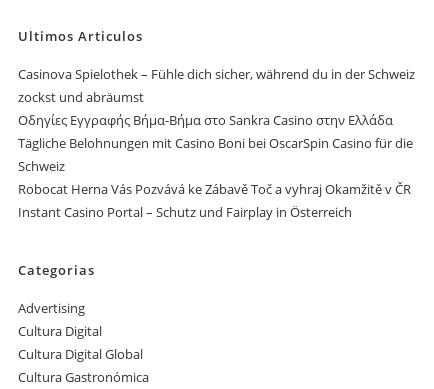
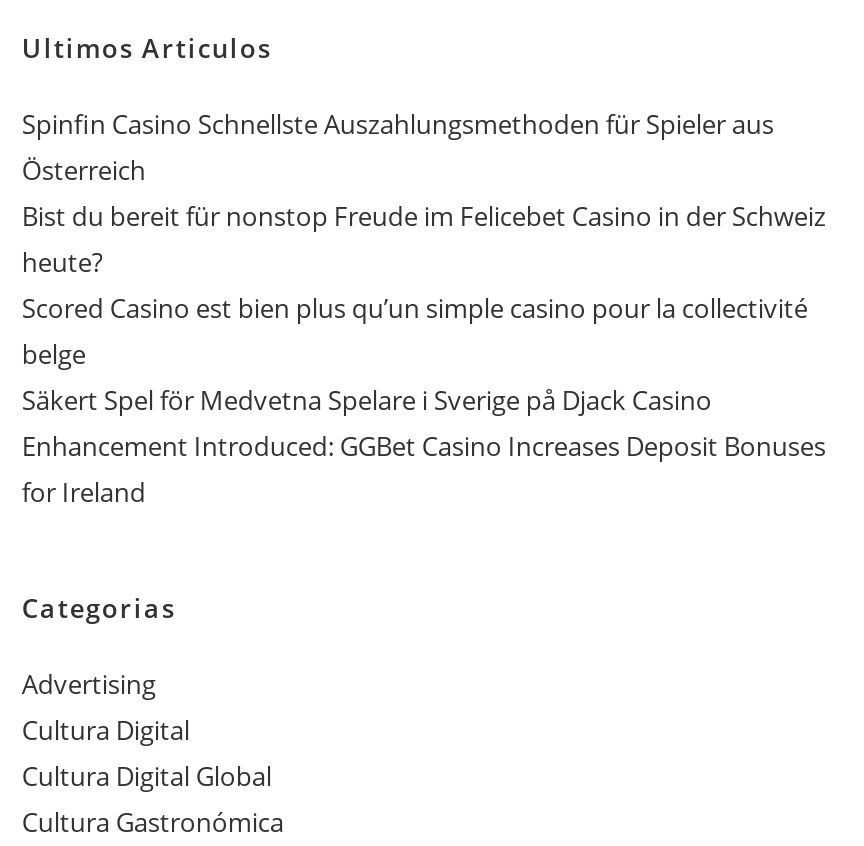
[18,65,415,221] Casinova Spielothek – Fühle dich sicher, während du in der Schweiz | zockst und abräumst | Οδηγίες Εγγραφής Βήμα-Βήμα στο Sankra Casino στην Ελλάδα | Tägliche Belohnungen mit Casino Boni bei OscarSpin Casino für die | Schweiz | Robocat Herna Vás Pozvává ke Zábavě Toč a vyhraj Okamžitě v ČR | Instant Casino Portal – Schutz und Fairplay in Österreich -> [22,106,826,510] Spinfin Casino Schnellste Auszahlungsmethoden für Spieler aus | Österreich | Bist du bereit für nonstop Freude im Felicebet Casino in der Schweiz | heute? | Scored Casino est bien plus qu’un simple casino pour la collectivité | belge | Säkert Spel för Medvetna Spelare i Sverige på Djack Casino | Enhancement Introduced: GGBet Casino Increases Deposit Bonuses | for Ireland

